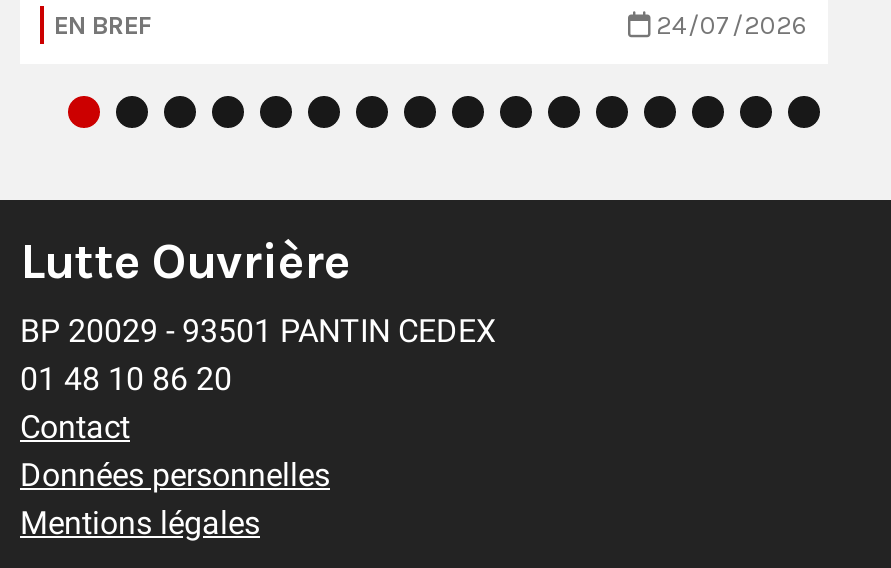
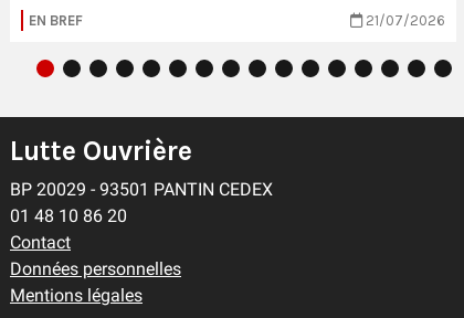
[650,11,808,41] 24/07/2026 -> [362,13,445,29] 21/07/2026

